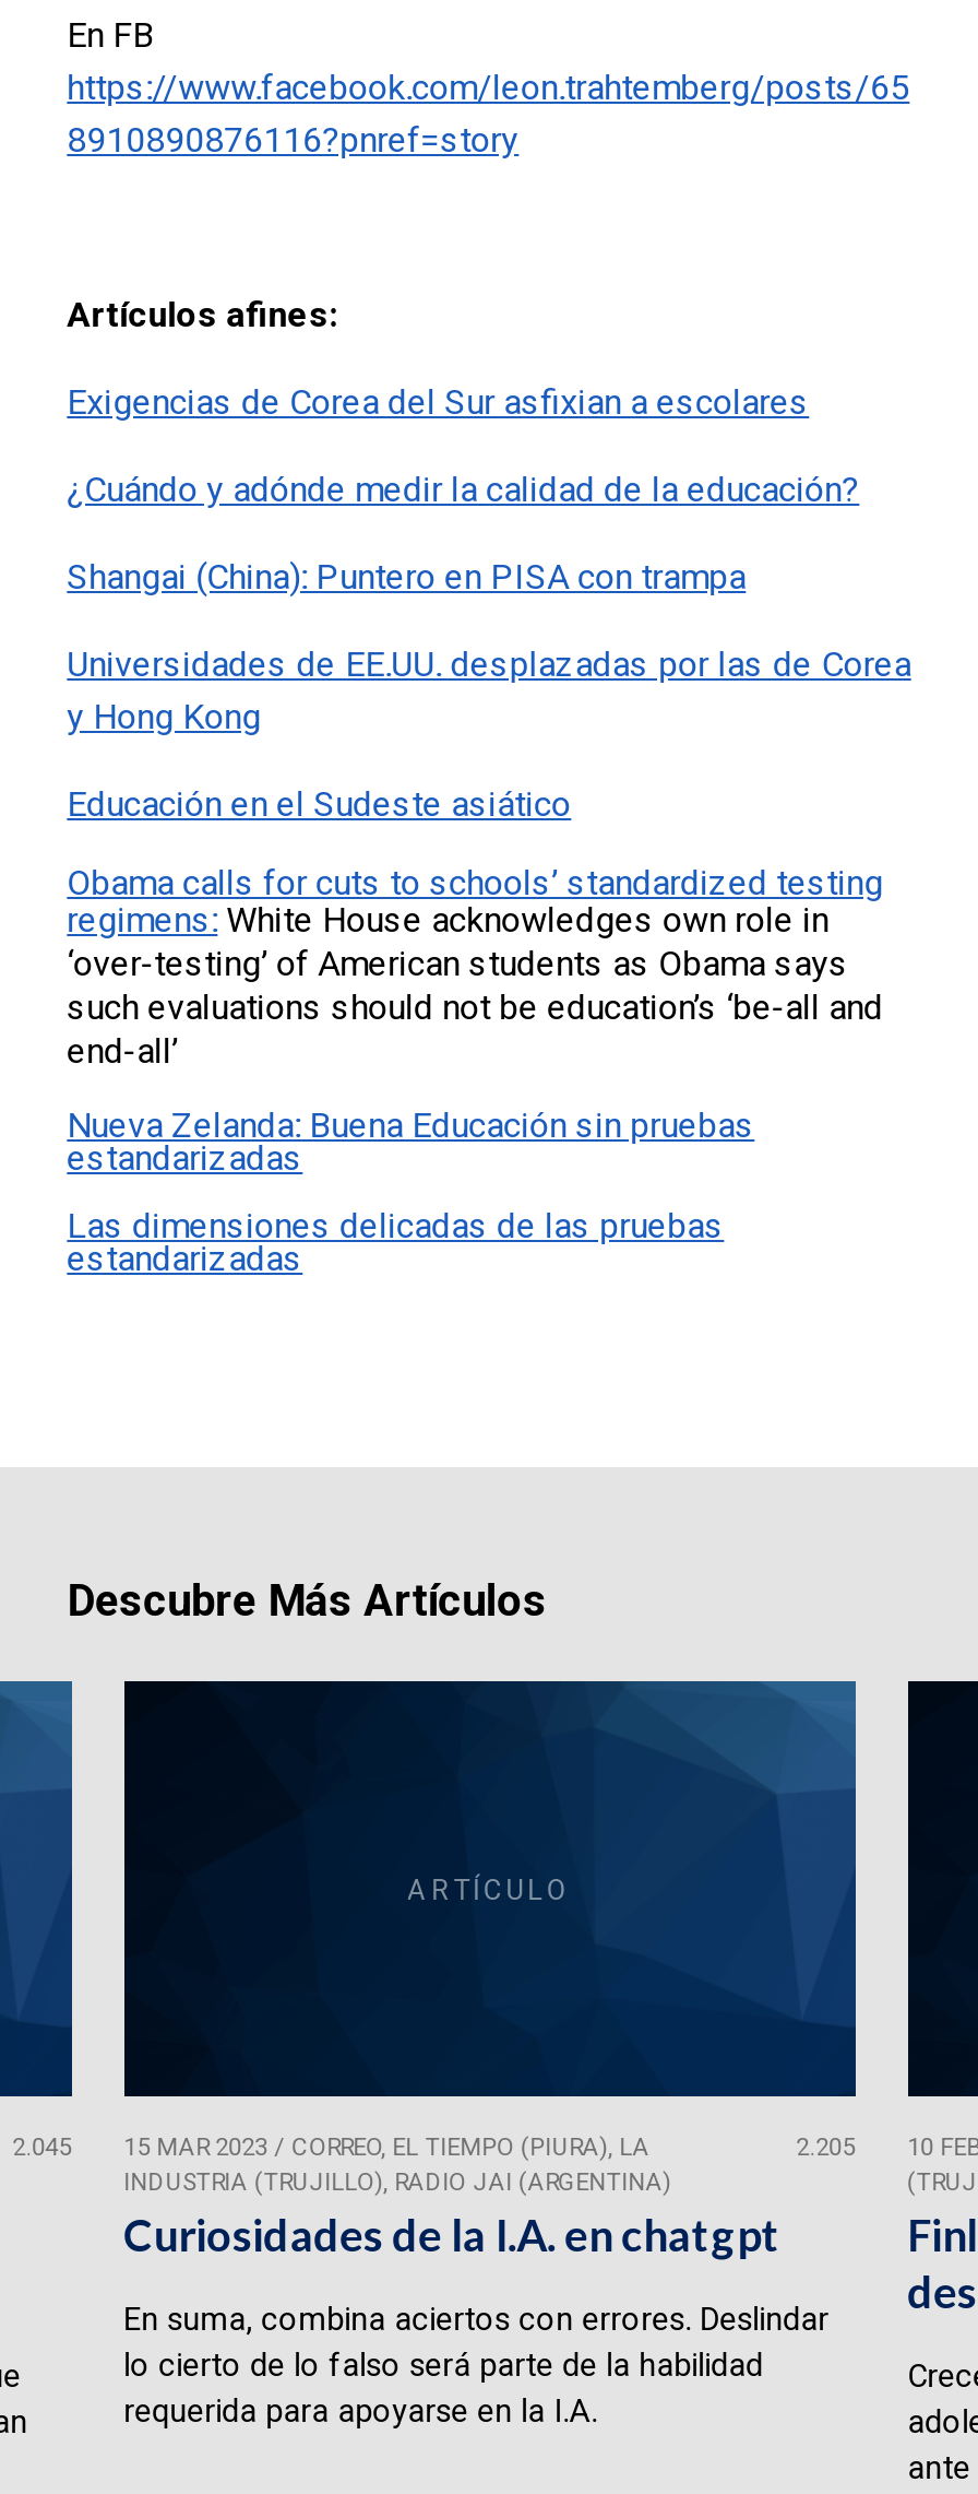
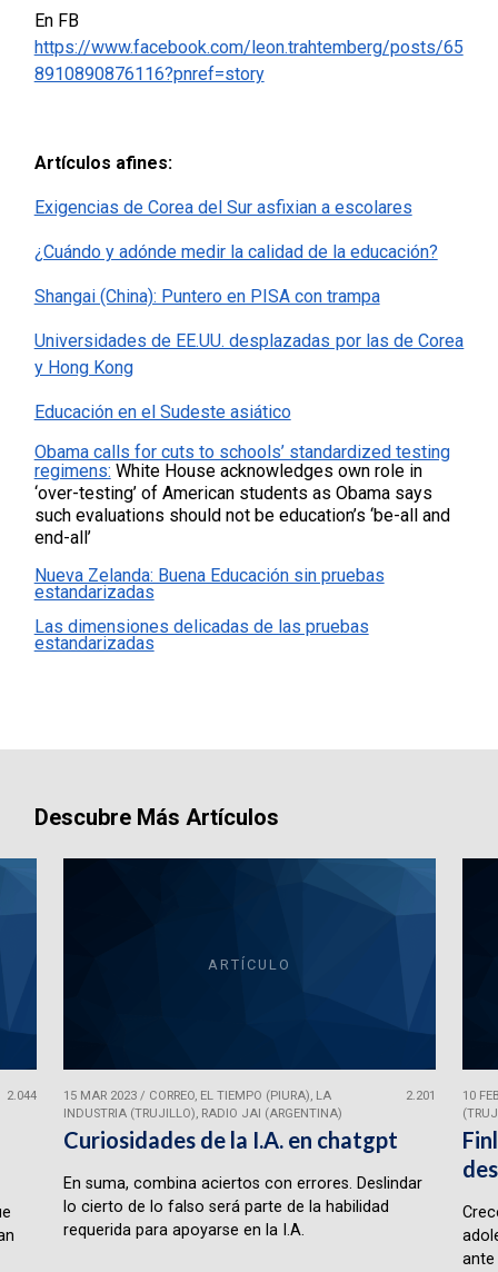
[12,2134,650,2162] 2.045 15 MAR 2023 / CORREO, EL TIEMPO (PIURA), LA -> [6,1089,331,1103] 2.044 15 MAR 2023 / CORREO, EL TIEMPO (PIURA), LA
[796,2134,855,2162] 2.205 -> [405,1089,435,1103] 2.201

